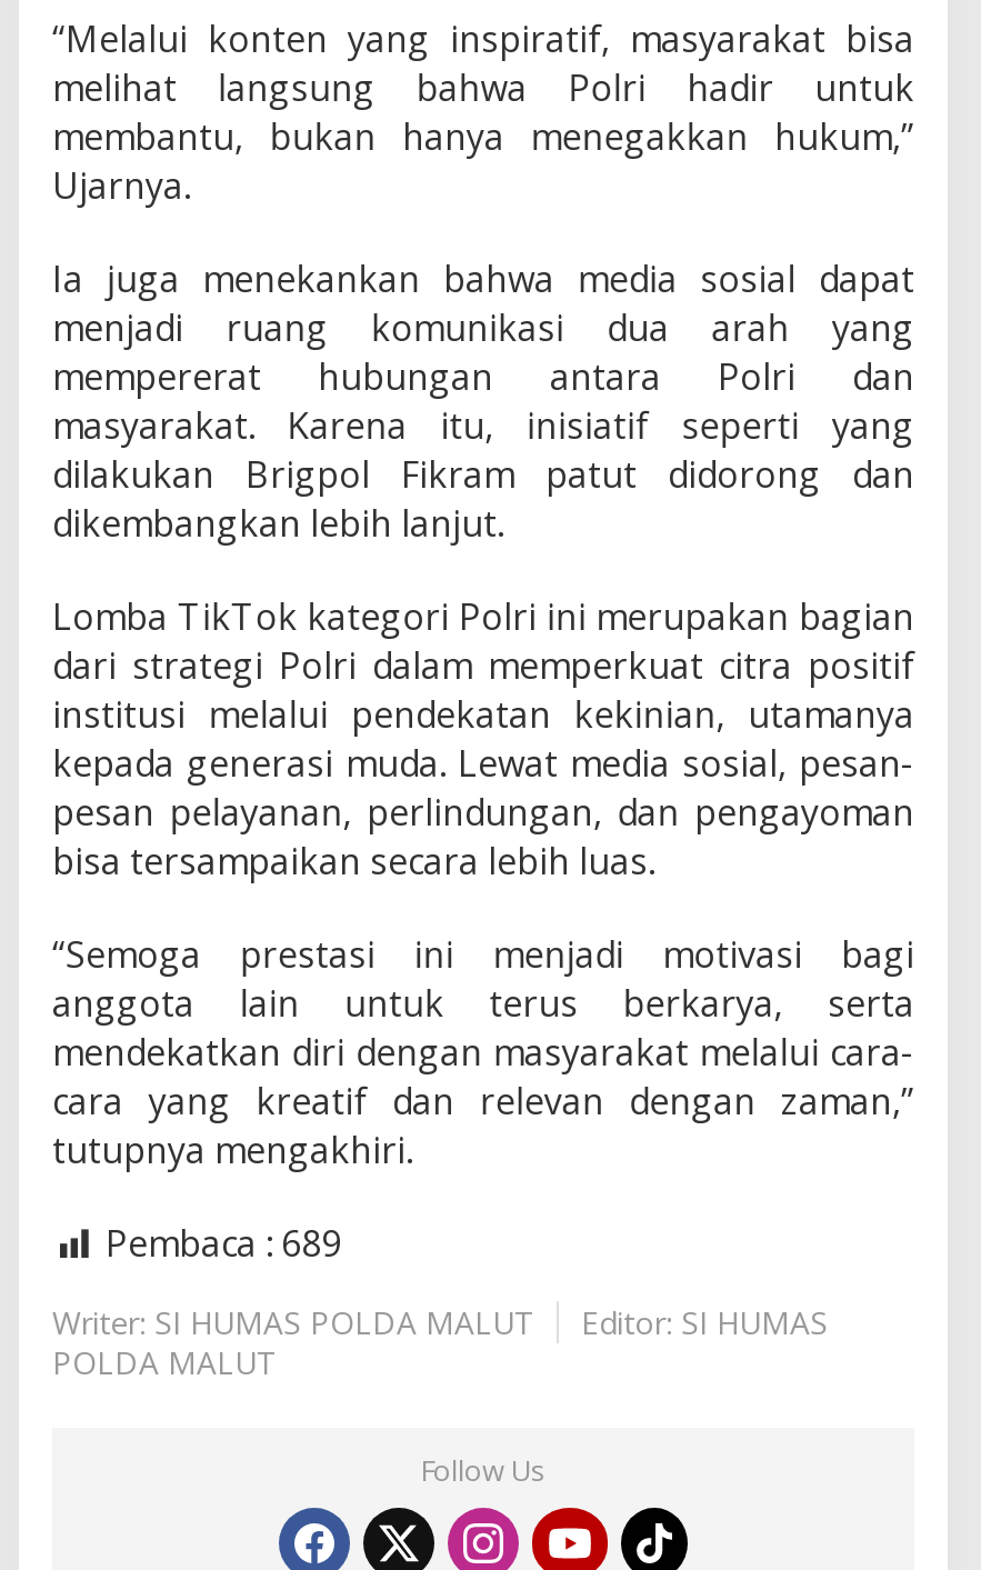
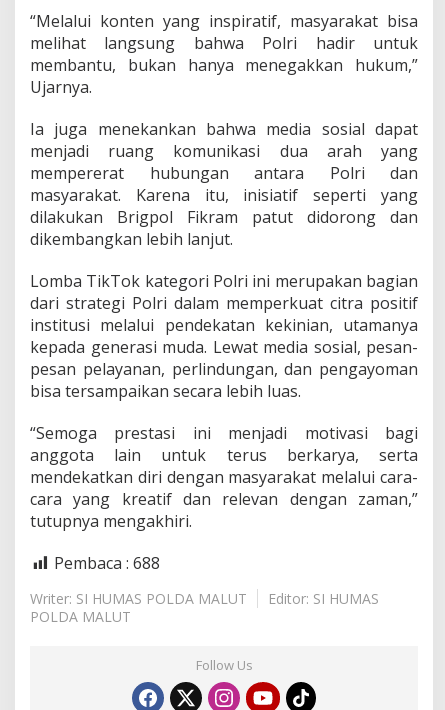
[106,1220,341,1268] Pembaca : 689 -> [54,552,160,574] Pembaca : 688

